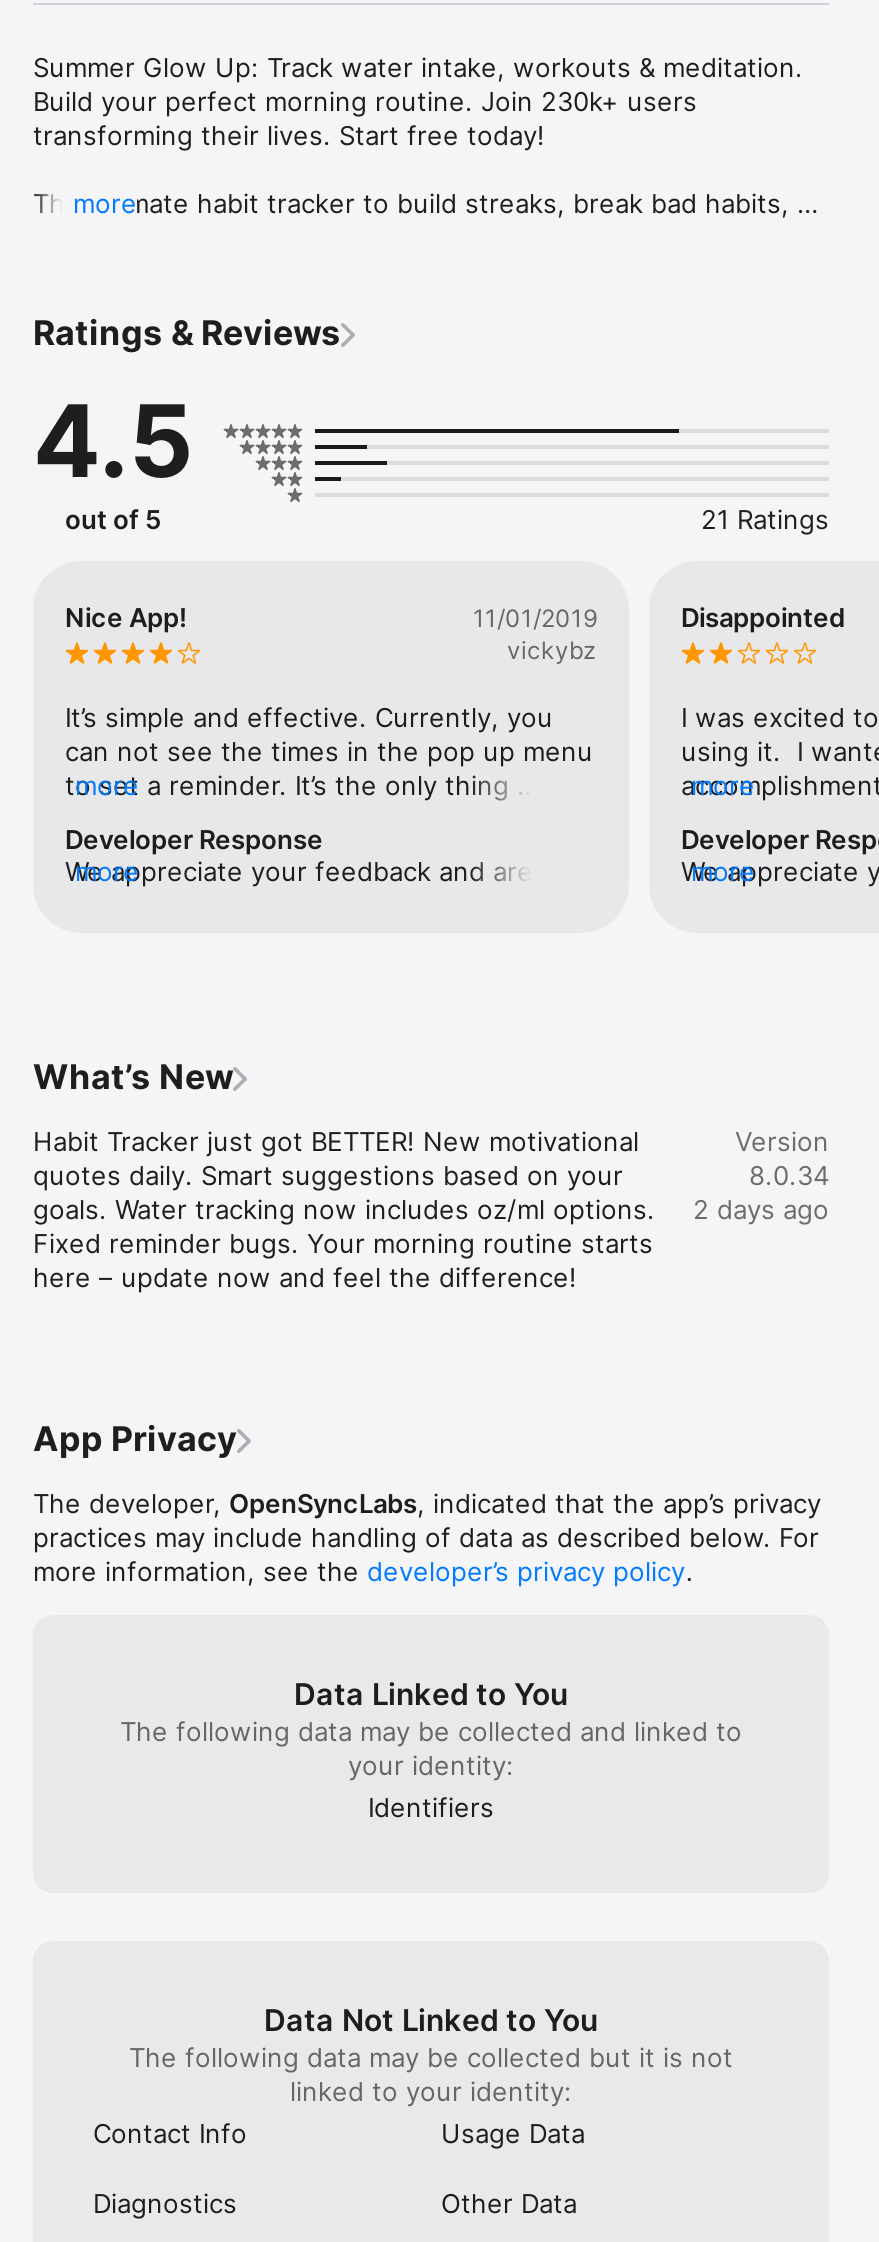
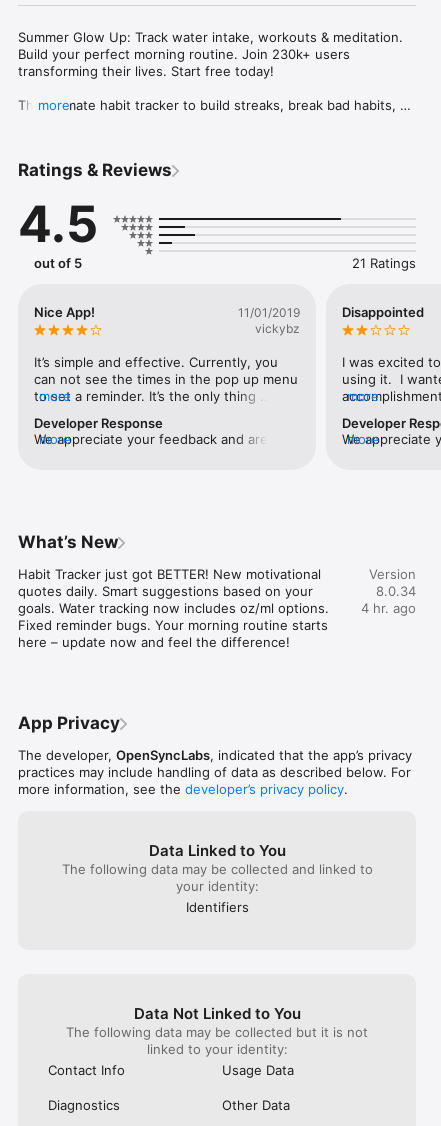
[33,1193,829,1225] goals. Water tracking now includes oz/ml options. 2 days ago -> [18,600,416,616] goals. Water tracking now includes oz/ml options. 4 hr. ago

